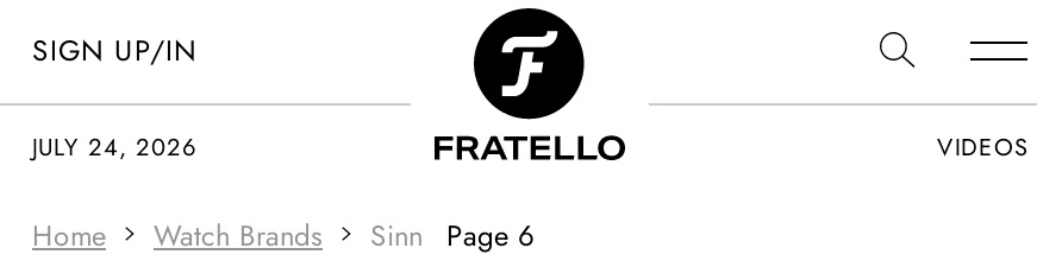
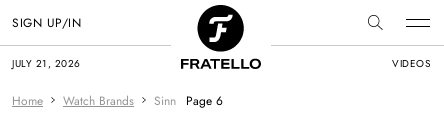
[32,129,198,165] JULY 24, 2026 -> [12,56,80,71] JULY 21, 2026

